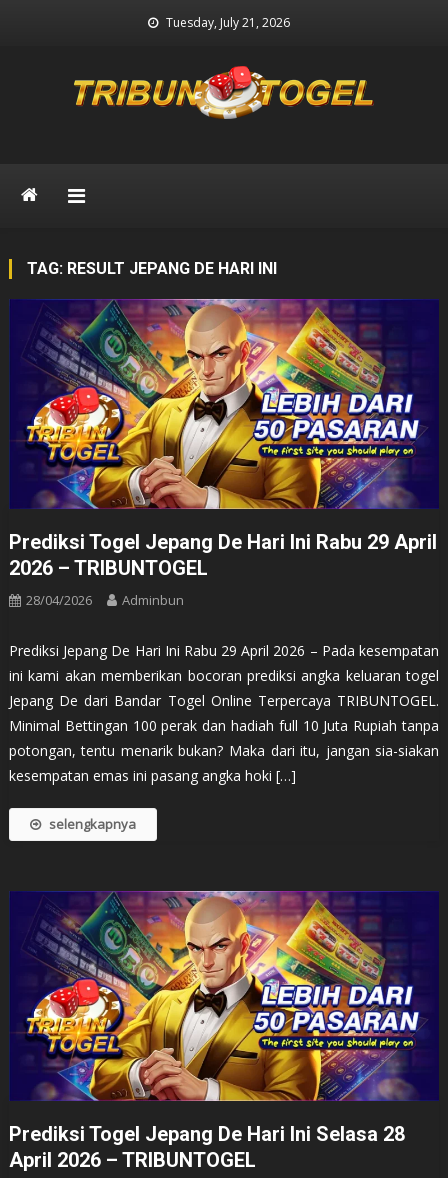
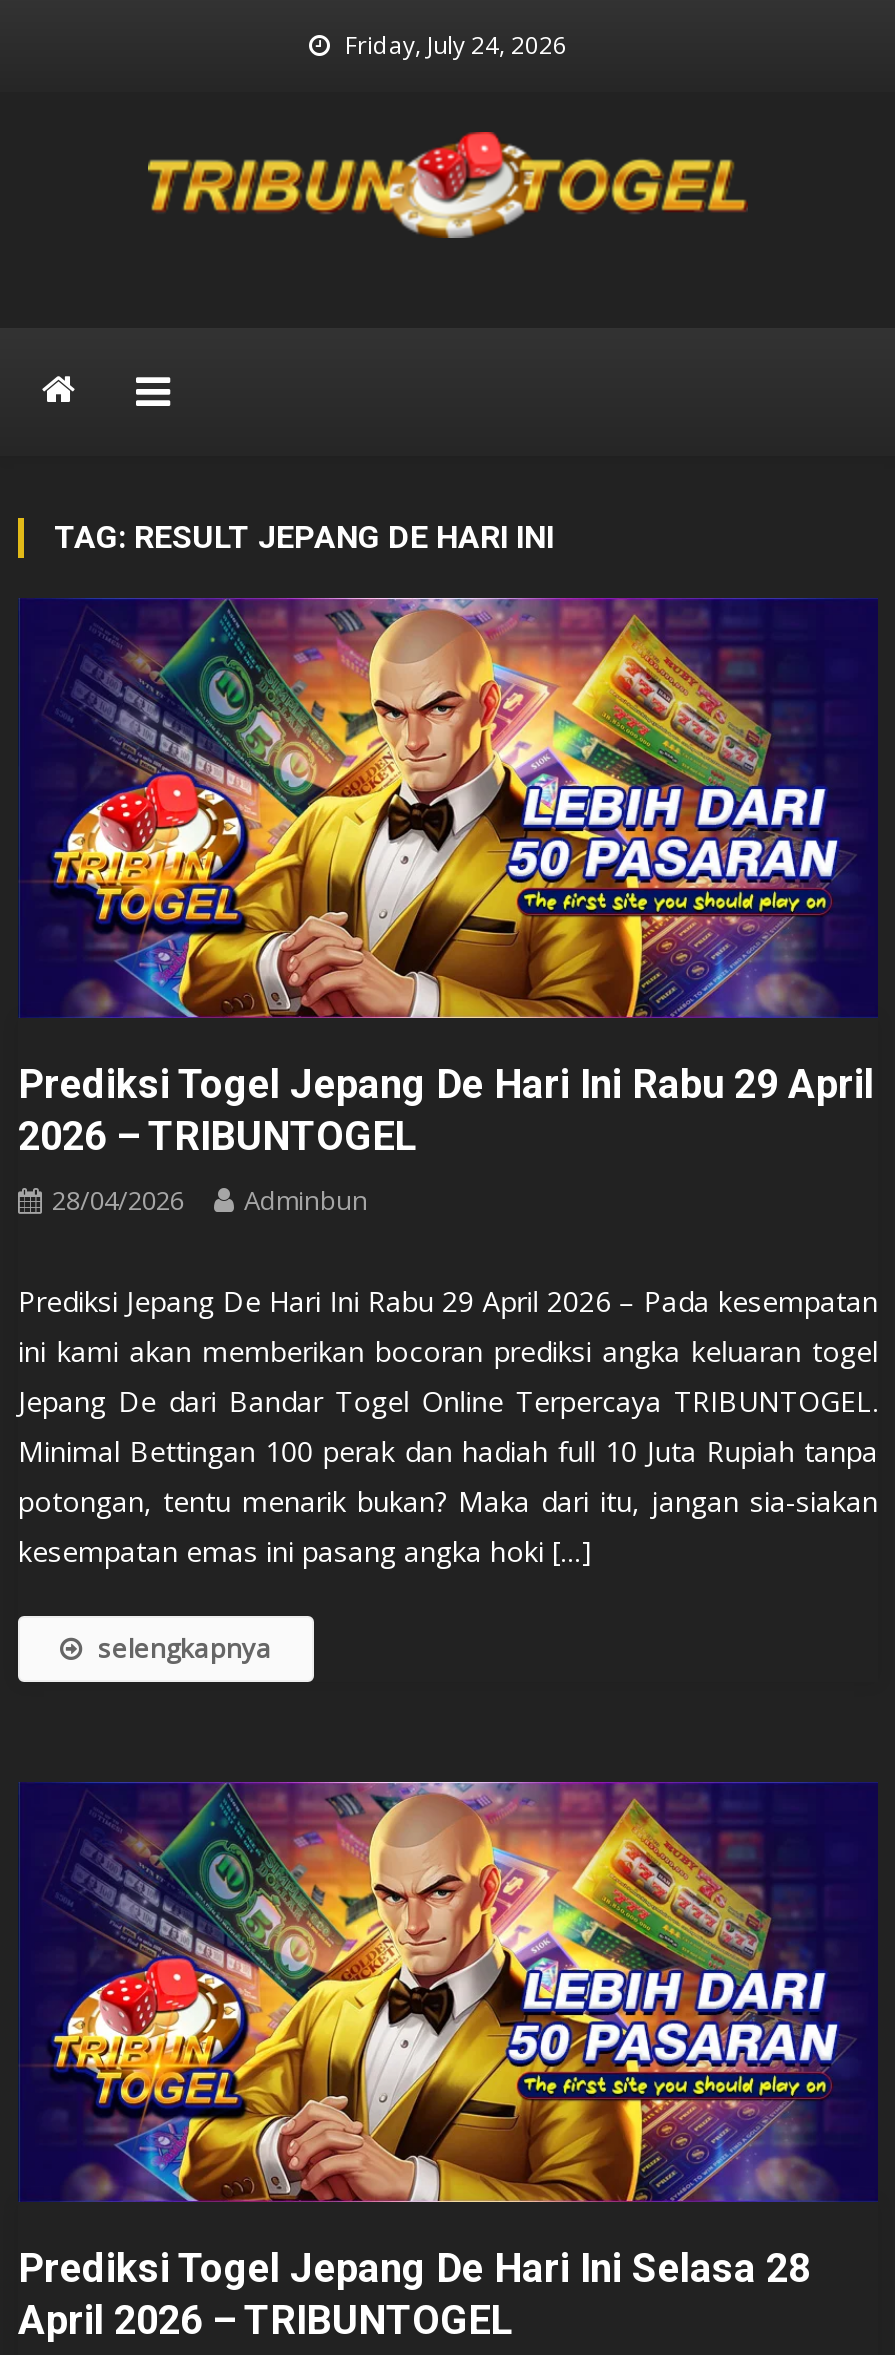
[166,14,290,31] Tuesday, July 21, 2026 -> [345,28,567,62] Friday, July 24, 2026

